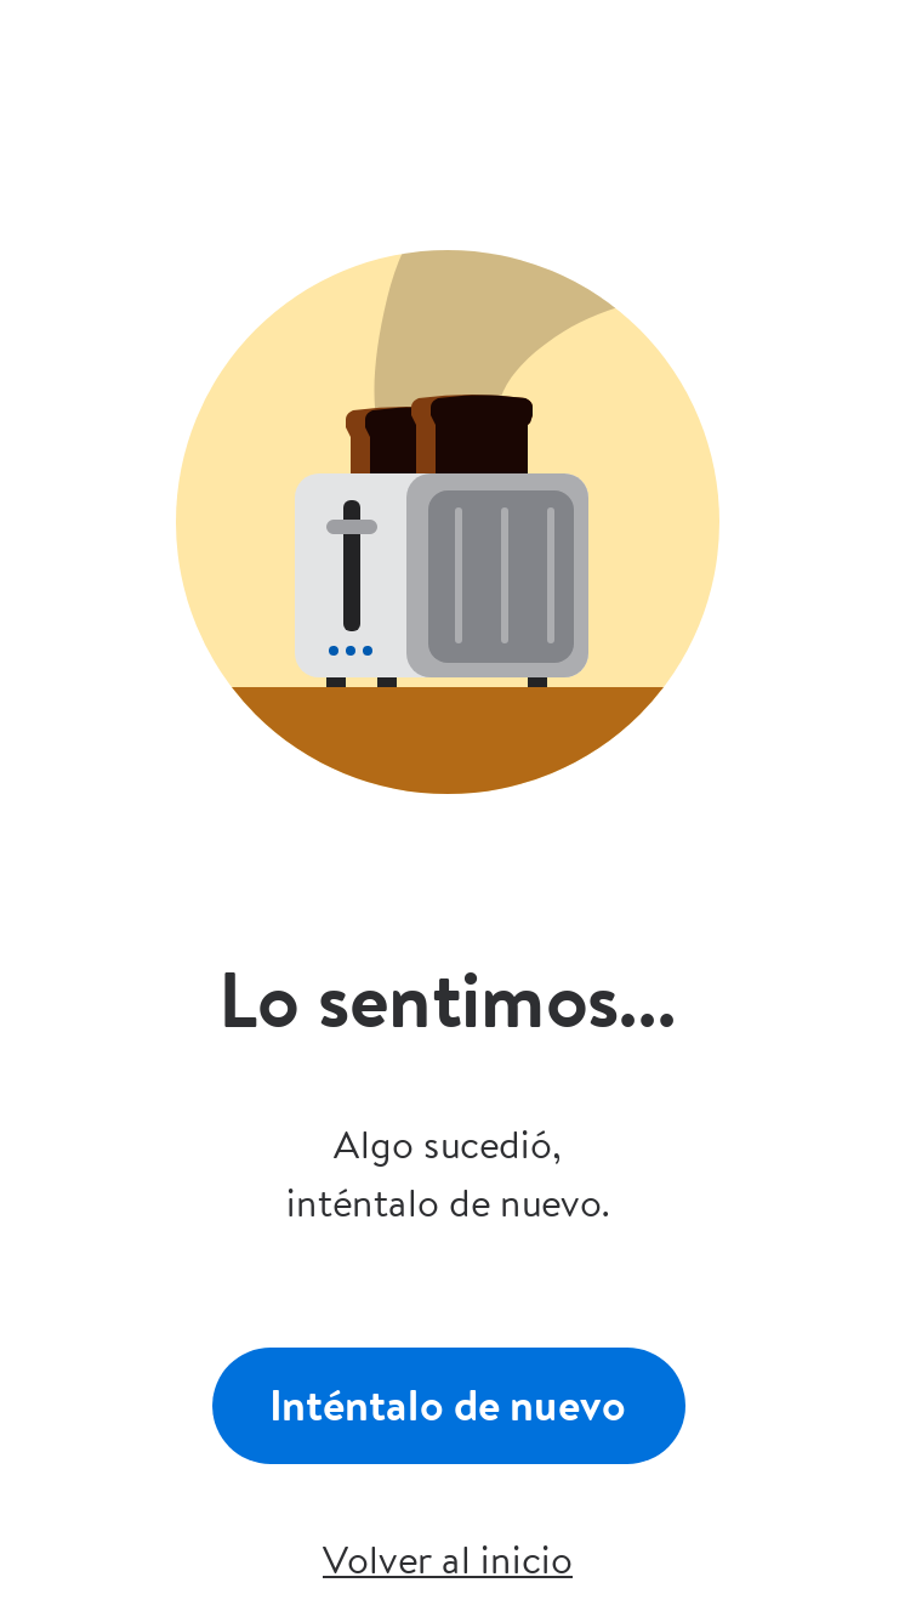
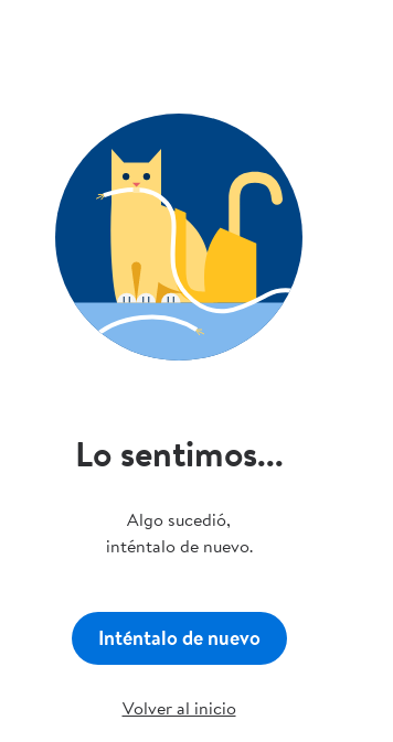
[176,250,719,796] [image] -> [54,112,304,362] [image]

